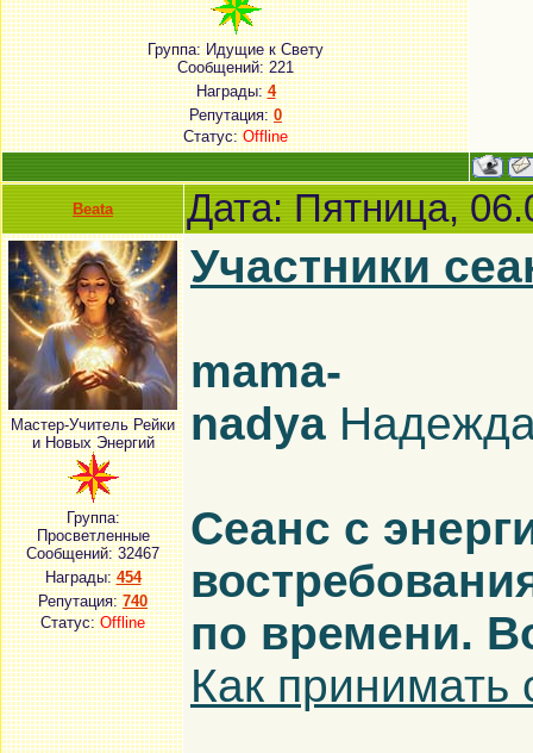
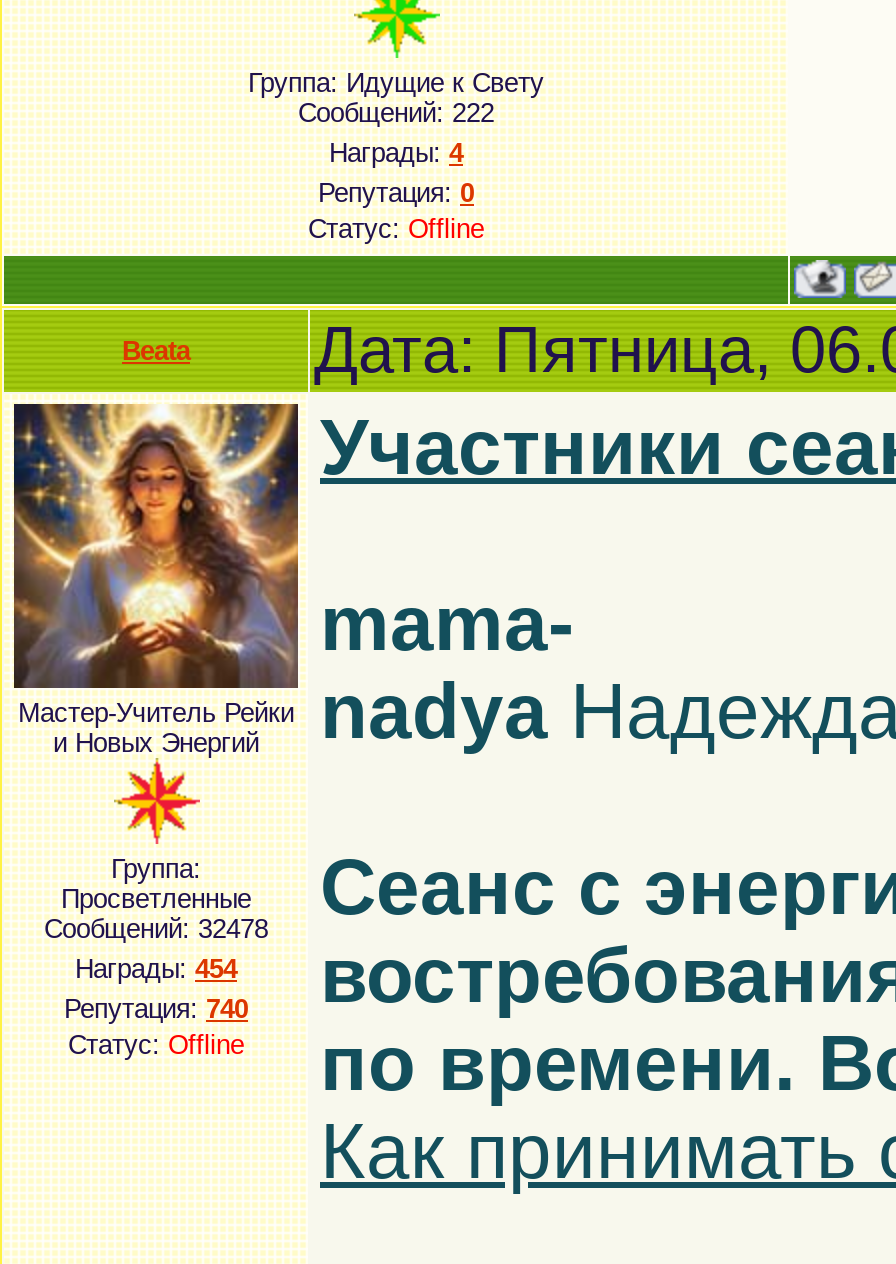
[177,58,294,76] Сообщений: 221 -> [298,98,494,128] Сообщений: 222
[26,544,159,562] Сообщений: 32467 -> [44,914,268,944] Сообщений: 32478

